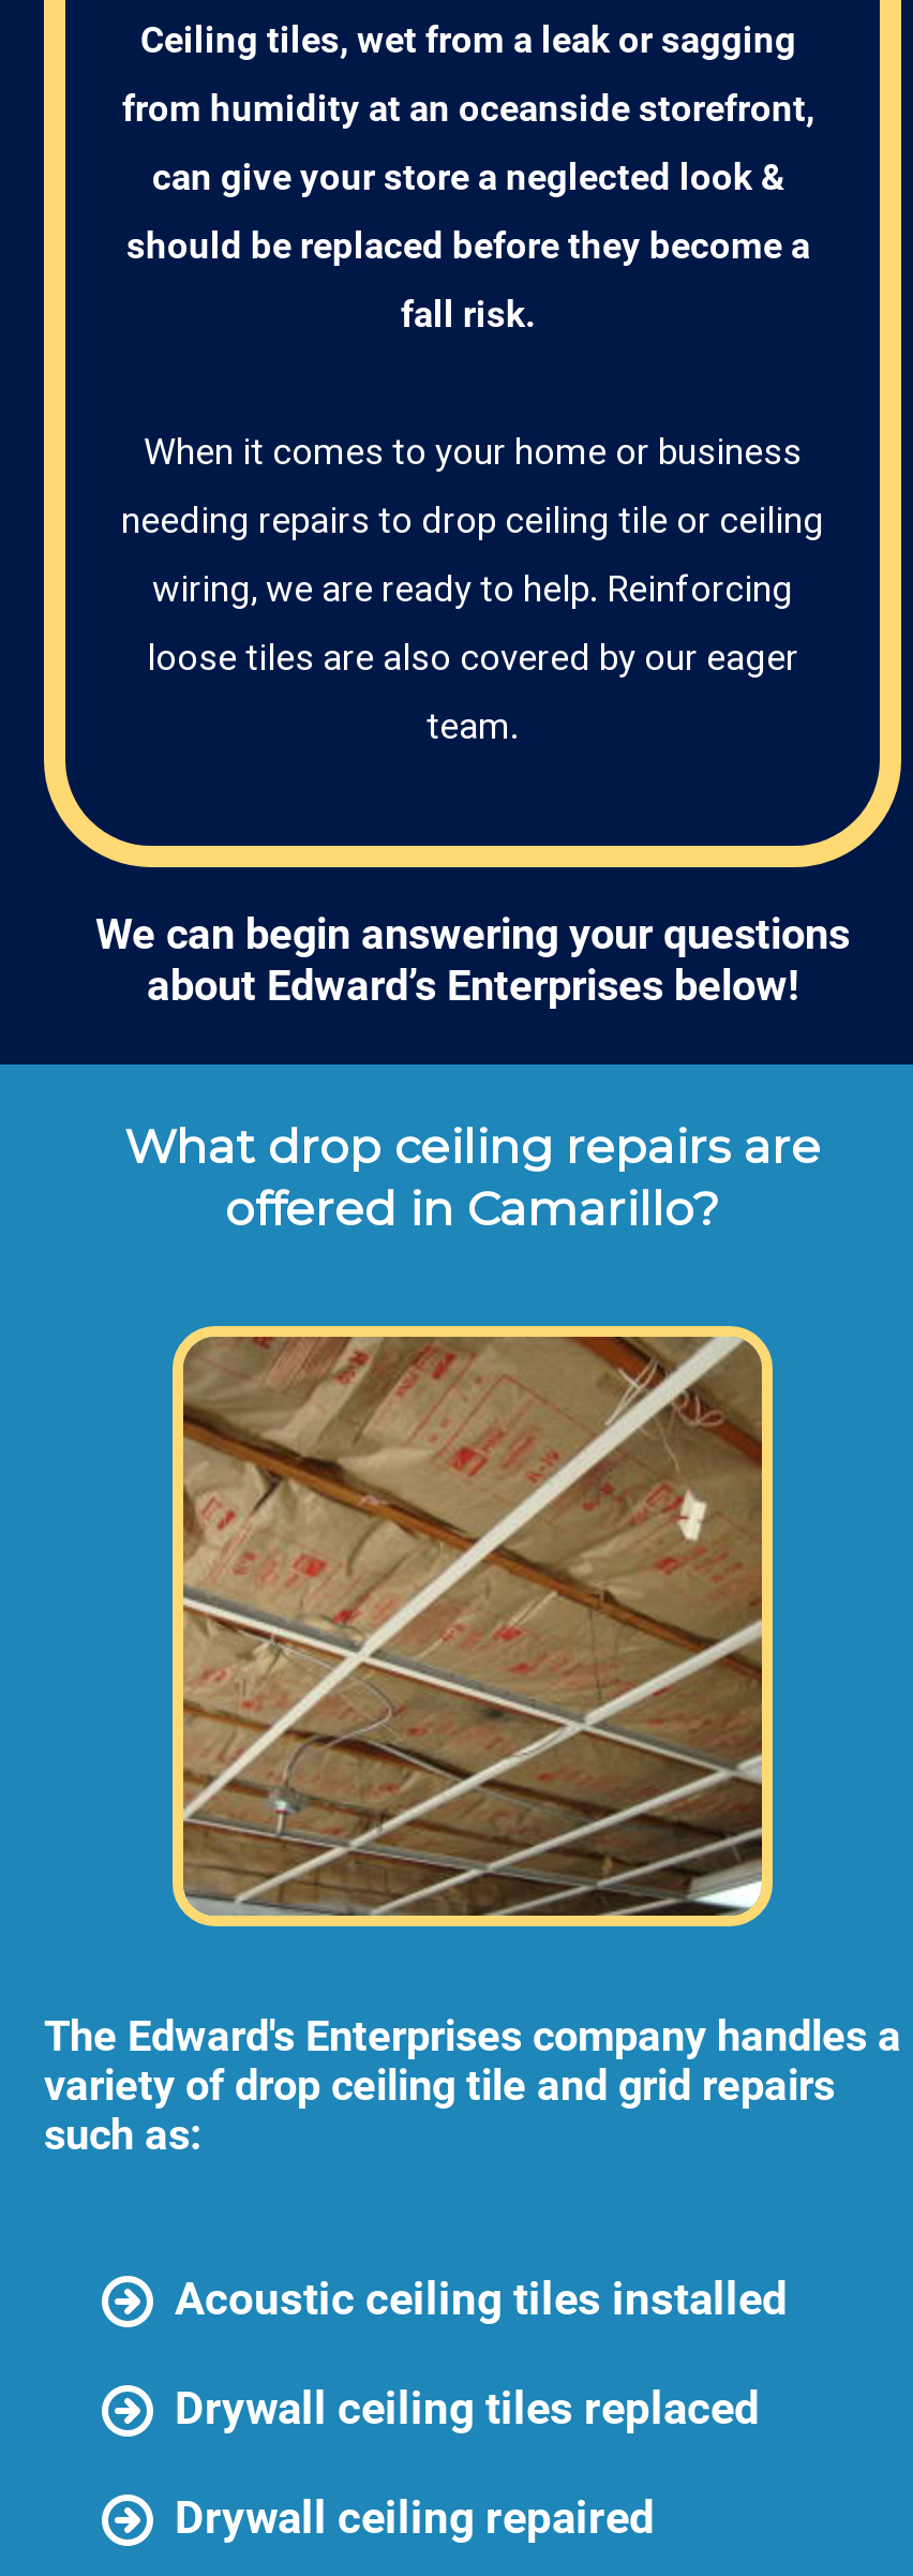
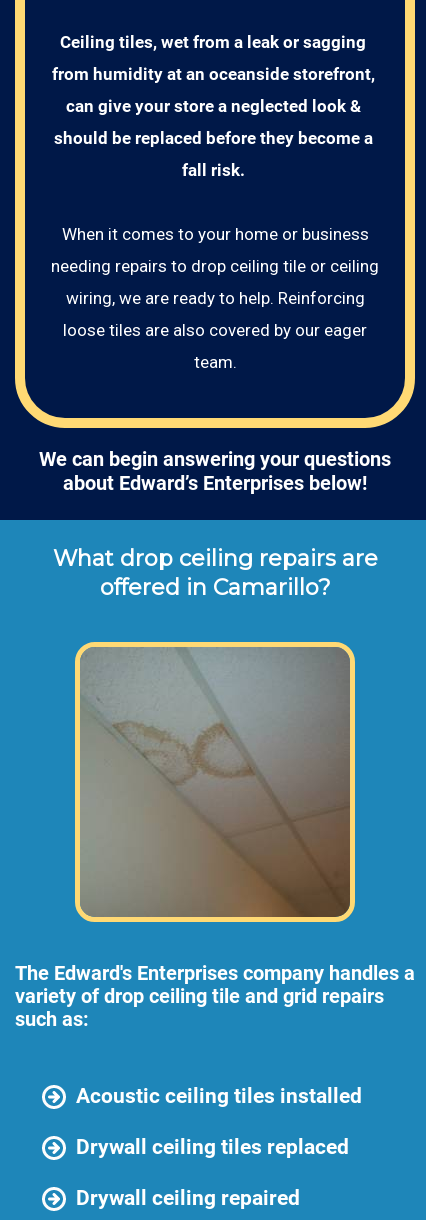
[181,1335,764,1916] [image] -> [80,646,351,917] [image]

